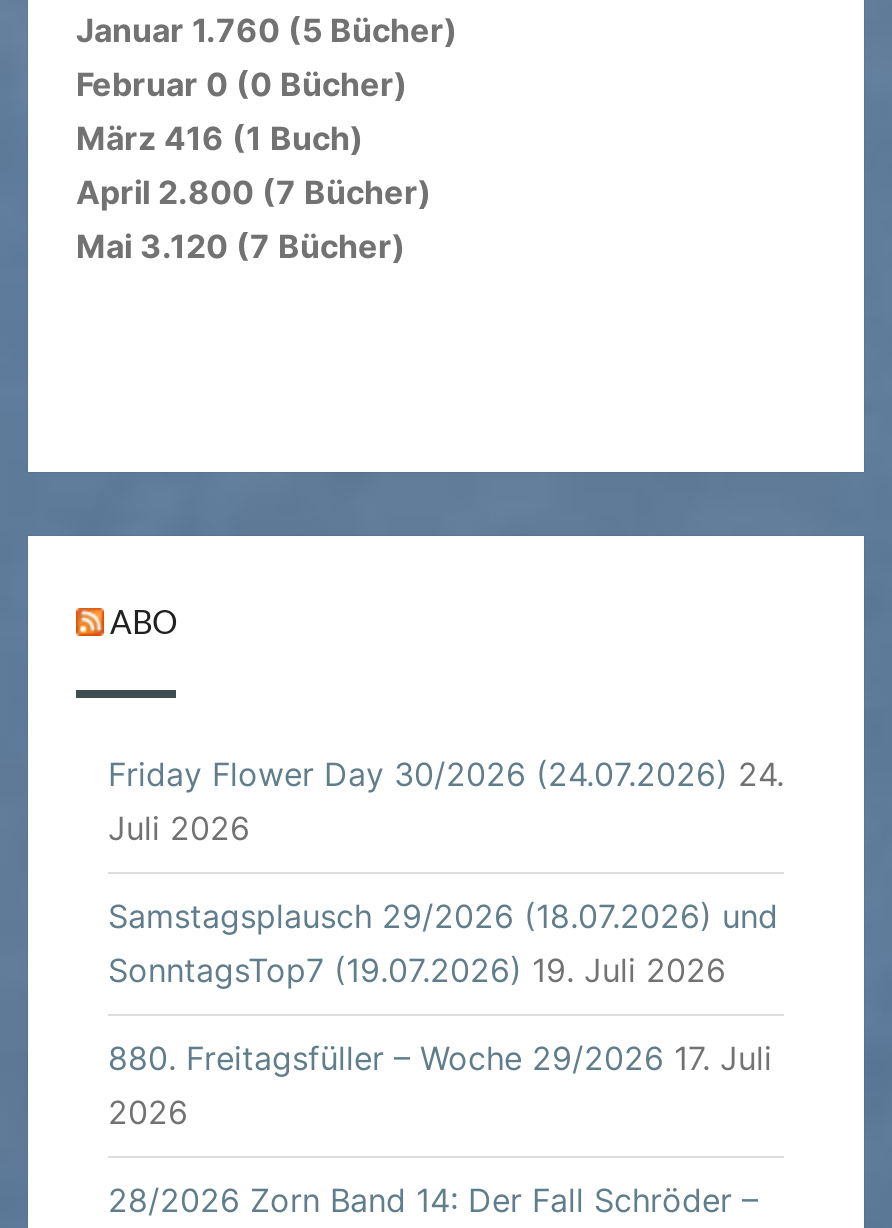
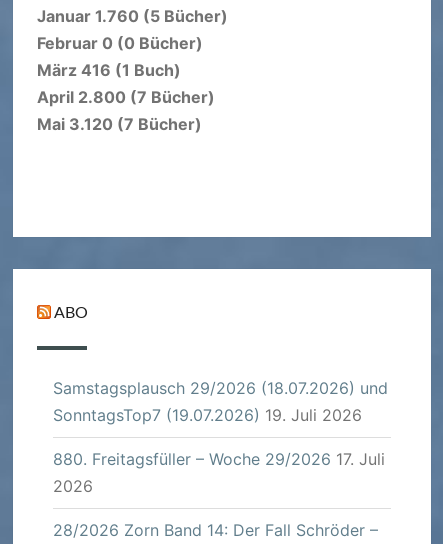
[108,753,784,847] Friday Flower Day 30/2026 (24.07.2026) 24. | Juli 2026 -> none

